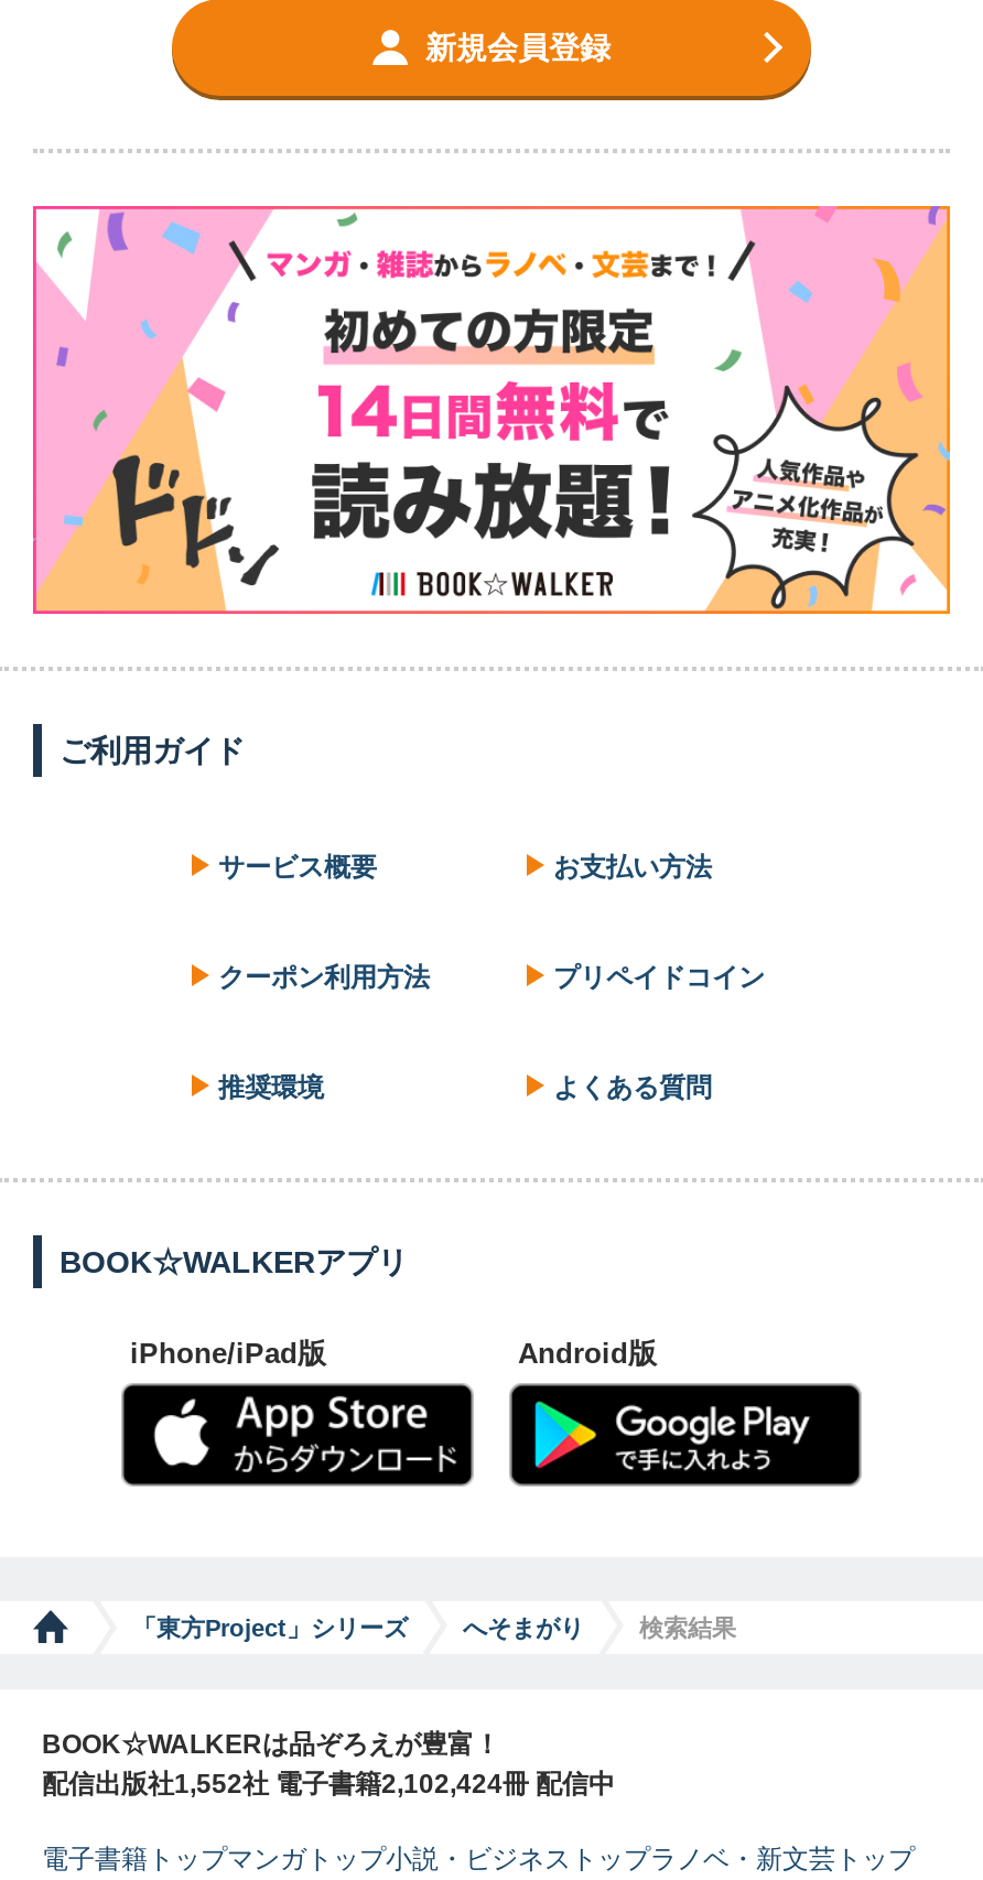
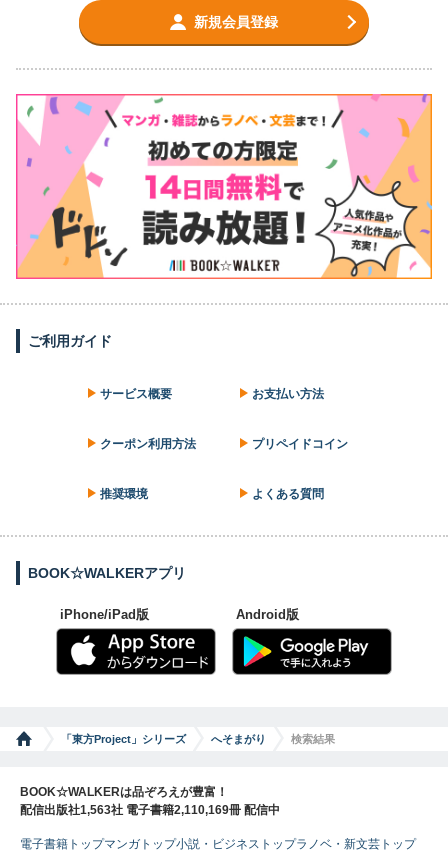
[42,1770,615,1801] 配信出版社1,552社 電子書籍2,102,424冊 配信中 -> [20,803,280,817] 配信出版社1,563社 電子書籍2,110,169冊 配信中

